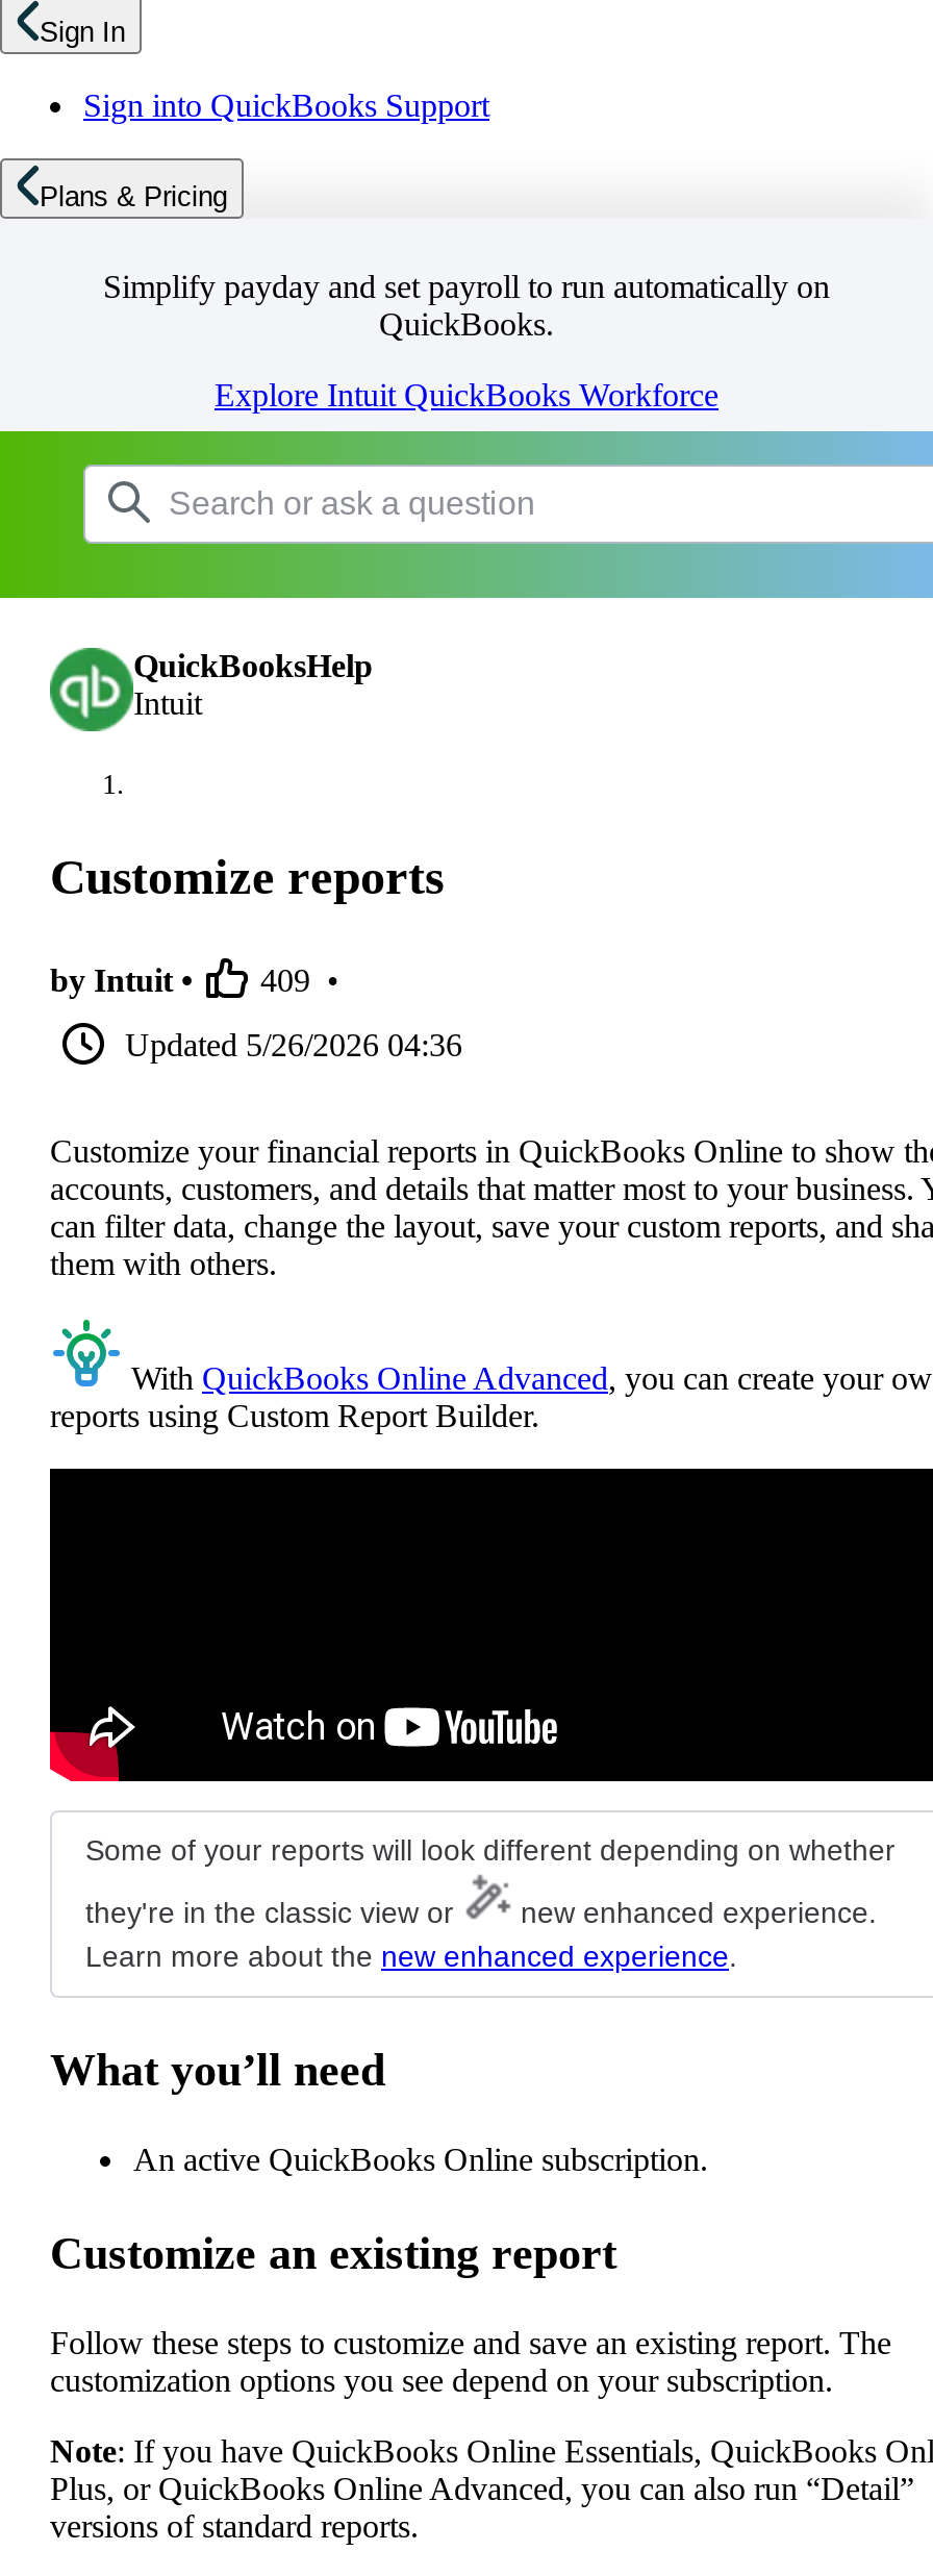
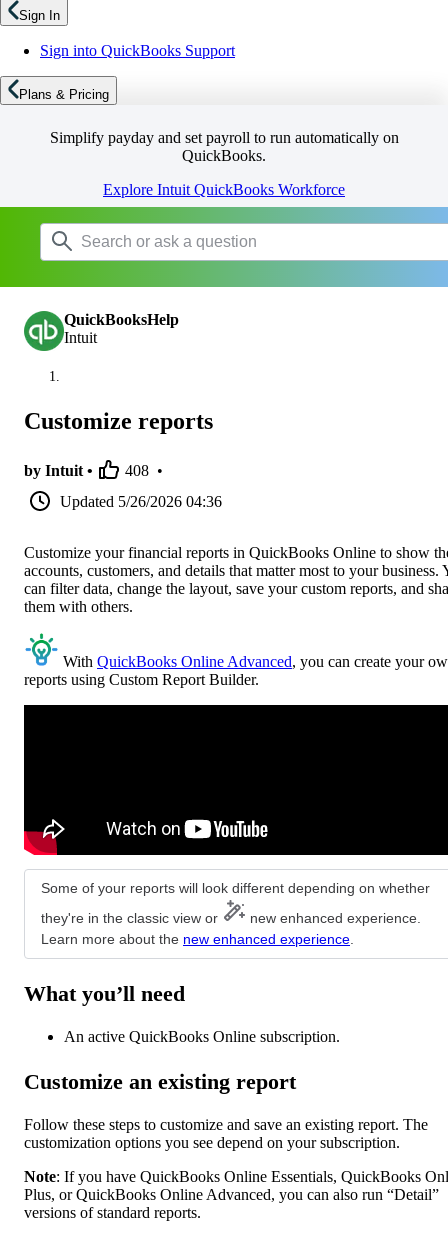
[50,962,339,997] by Intuit • 409 • -> [24,462,163,479] by Intuit • 408 •

